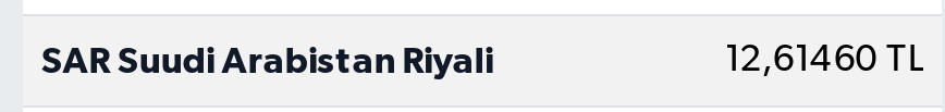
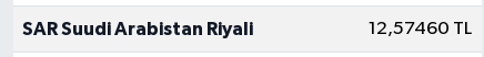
[724,42,923,79] 12,61460 TL -> [369,19,472,38] 12,57460 TL

